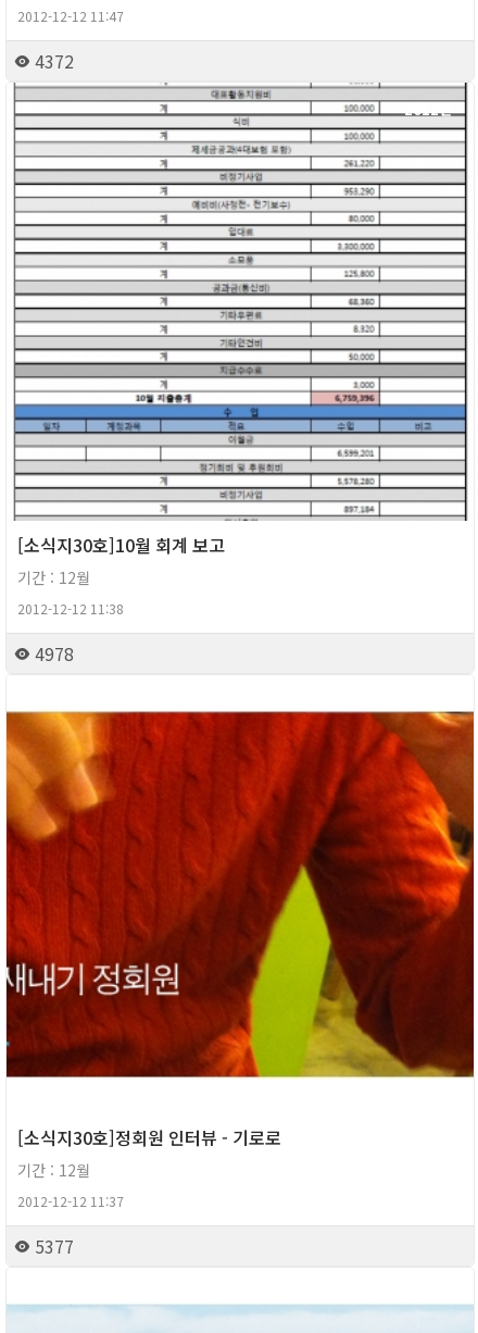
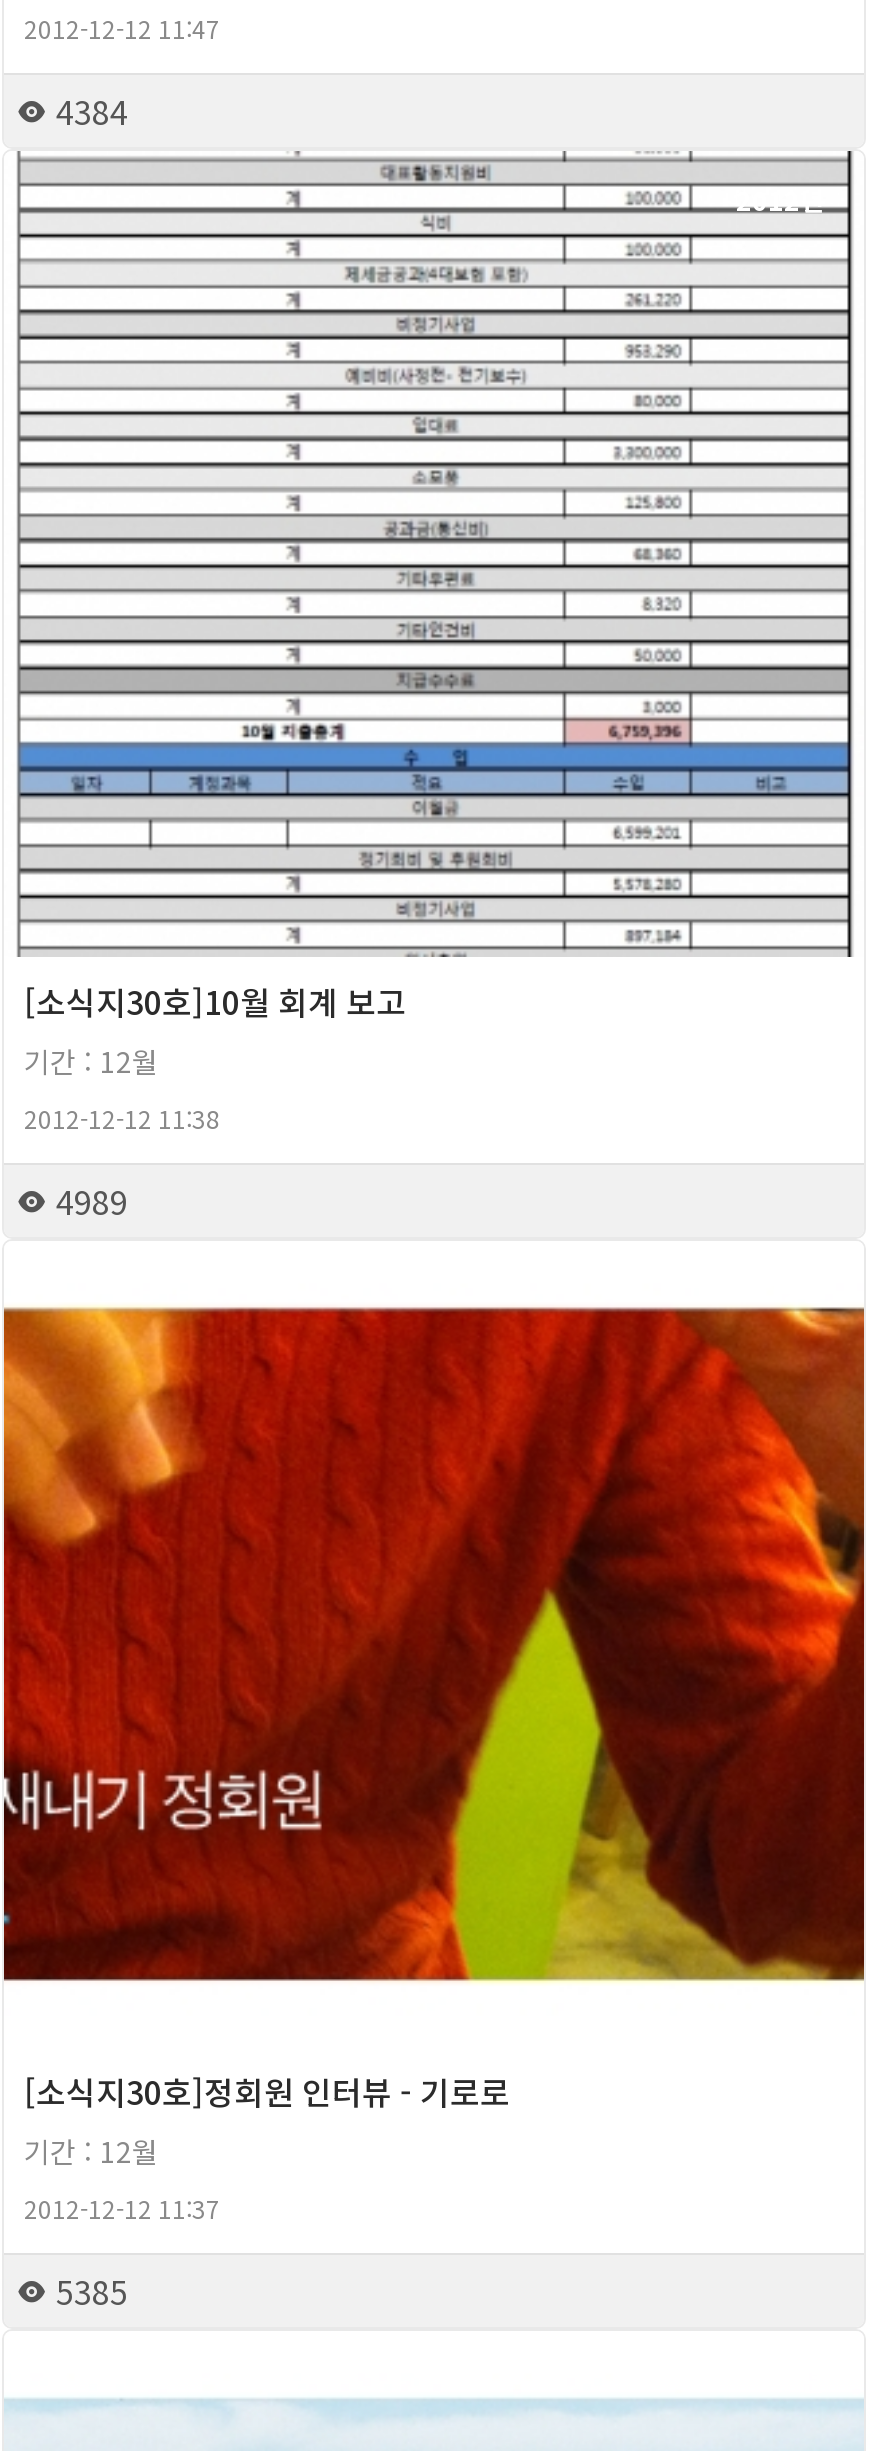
[30,48,74,74] 4372 -> [48,87,128,135] 4384
[30,641,74,667] 4978 -> [48,1177,128,1225] 4989
[30,1233,74,1259] 5377 -> [48,2267,128,2315] 5385

